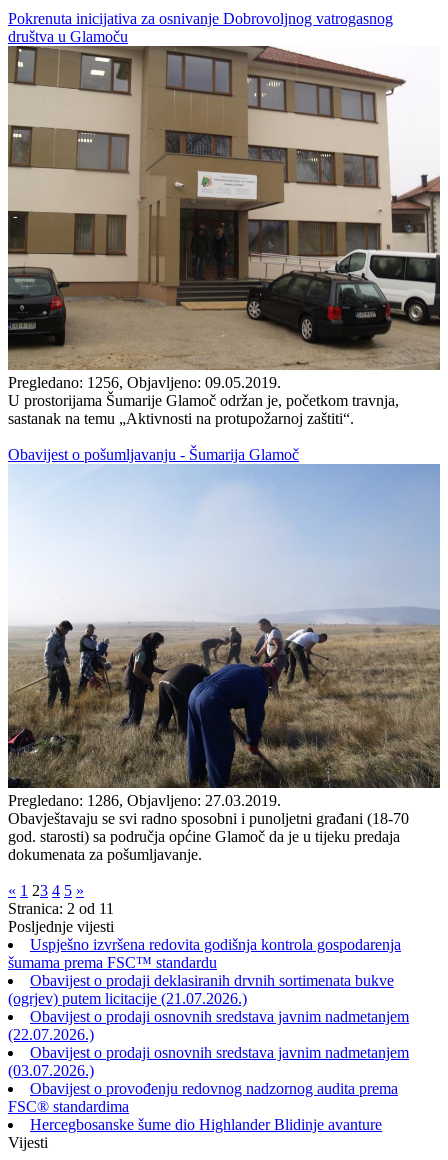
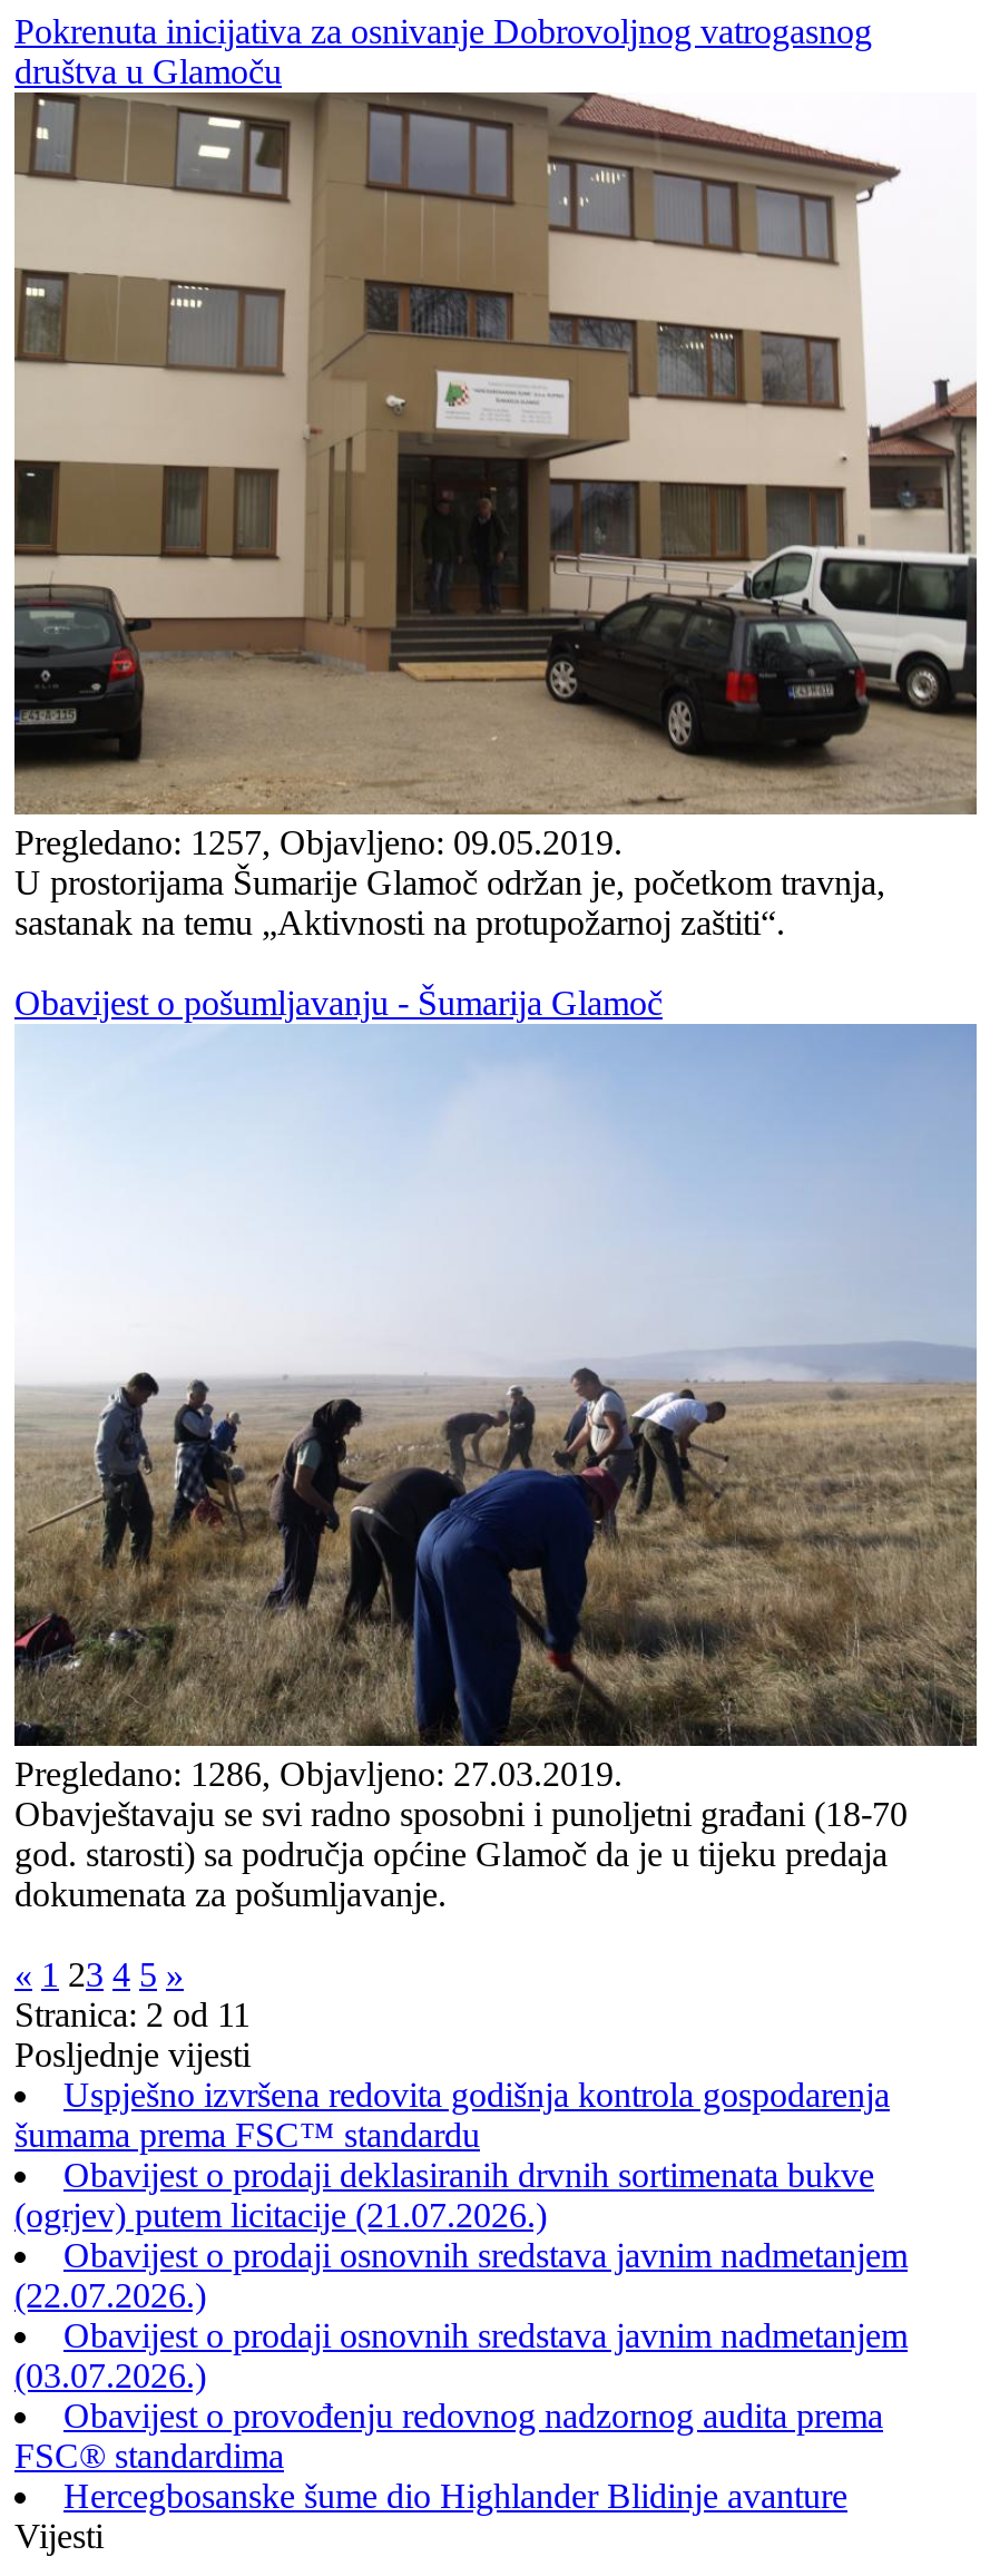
[8,374,281,391] Pregledano: 1256, Objavljeno: 09.05.2019. -> [14,823,623,861] Pregledano: 1257, Objavljeno: 09.05.2019.

